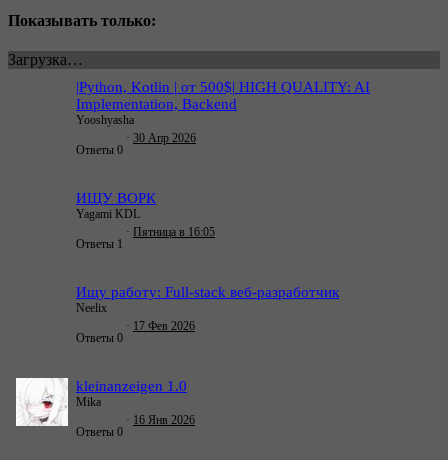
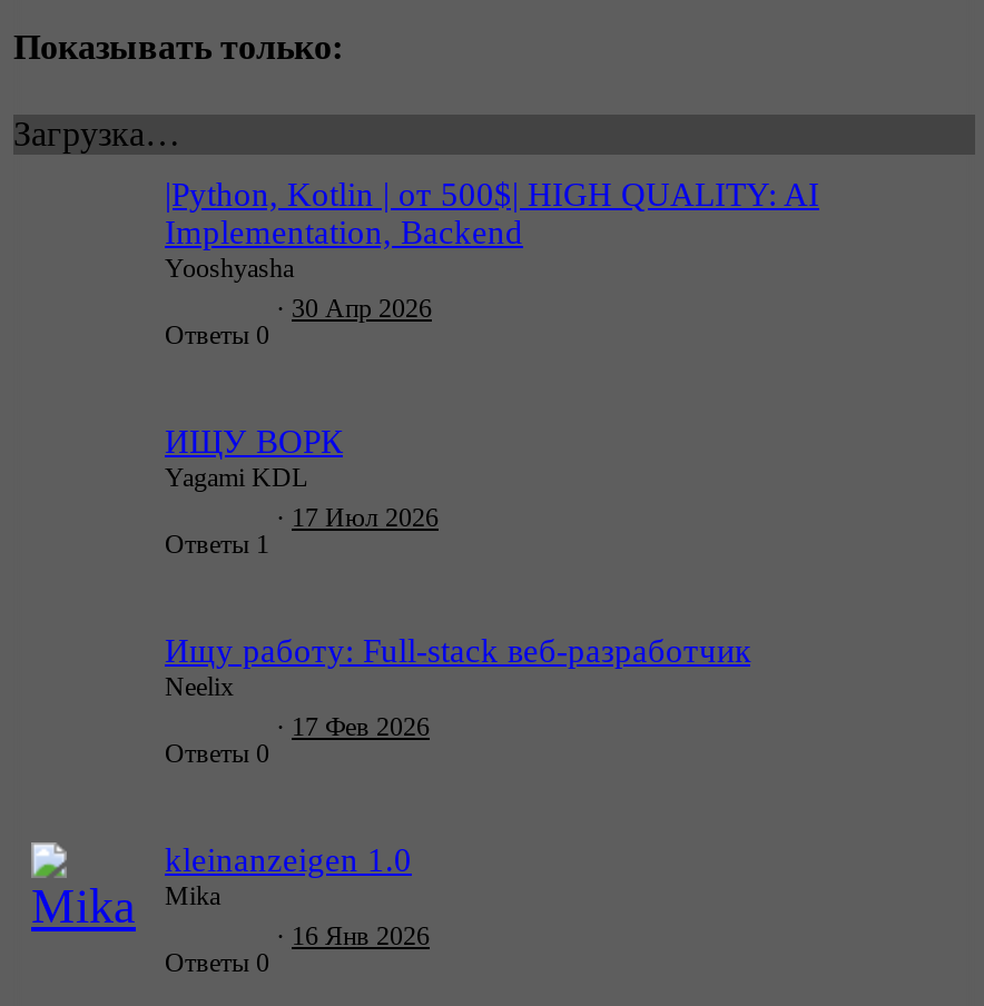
[133,225,215,239] Пятница в 16:05 -> [292,502,439,533] 17 Июл 2026
[15,377,69,427] [image] -> [29,840,147,949] [image]

